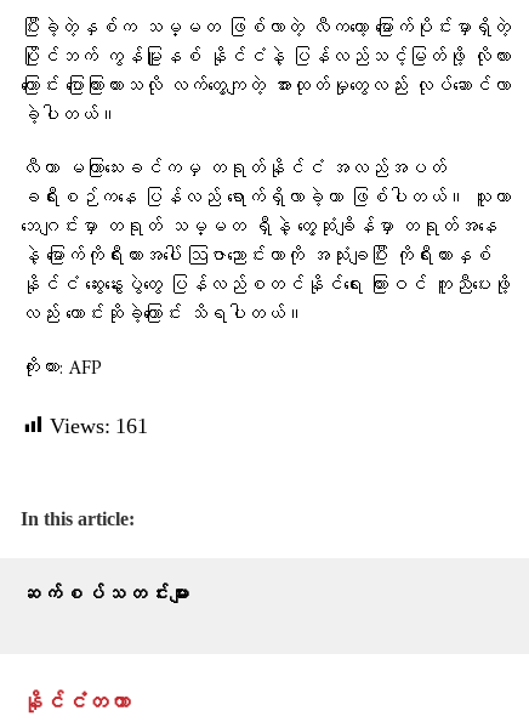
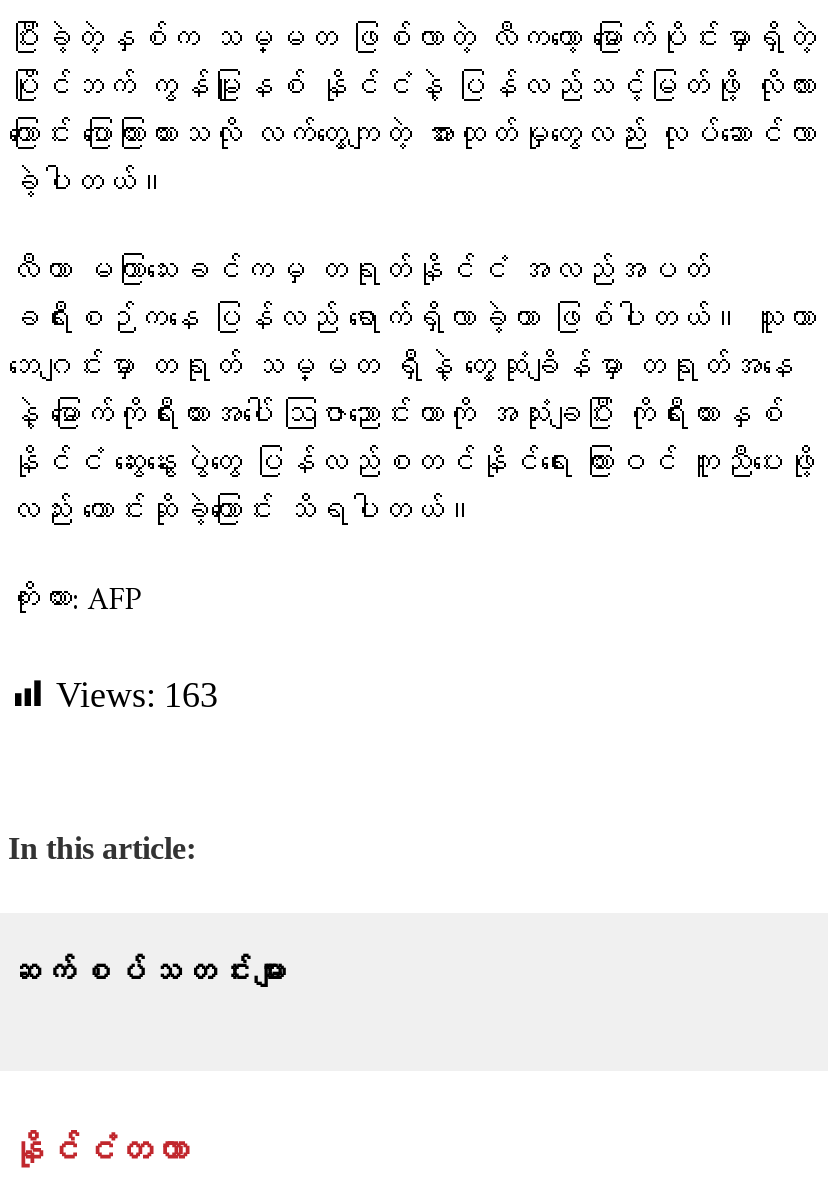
[50,414,148,438] Views: 161 -> [56,675,218,715] Views: 163

